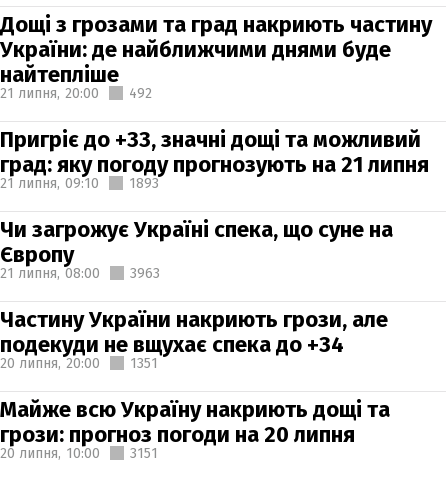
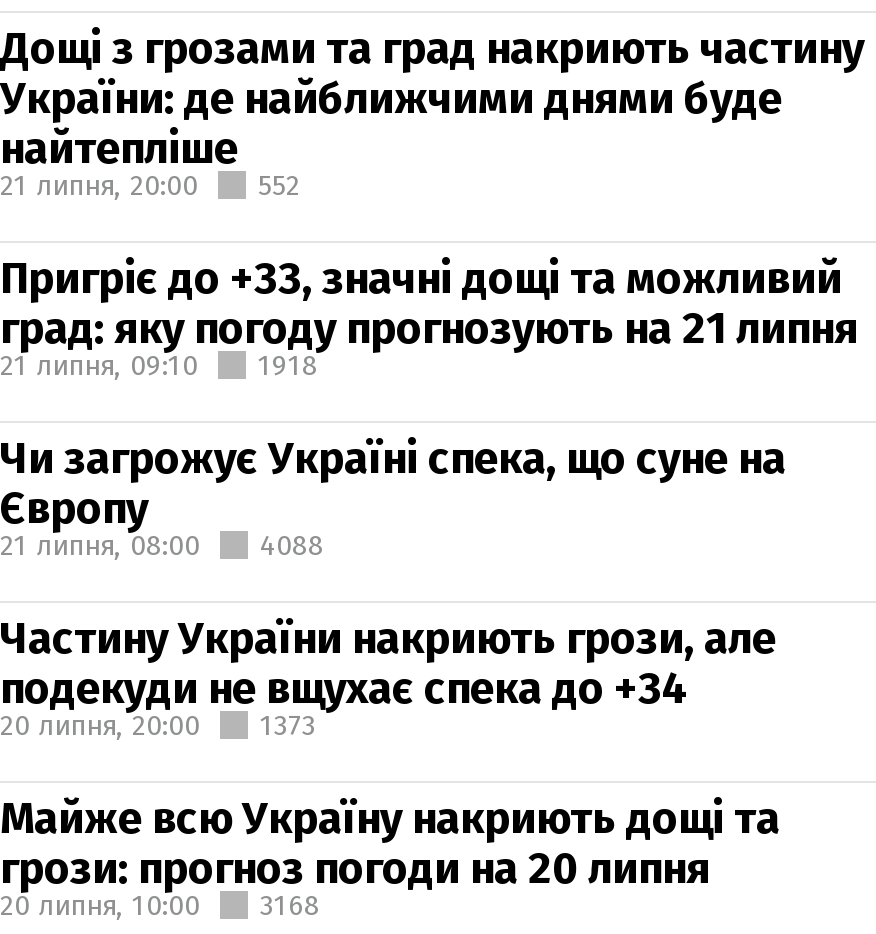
[0,84,152,101] 21 липня, 20:00 492 -> [0,168,300,202] 21 липня, 20:00 552
[129,174,159,191] 1893 -> [258,348,318,382] 1918
[0,264,160,281] 21 липня, 08:00 3963 -> [0,528,324,562] 21 липня, 08:00 4088
[0,354,158,371] 20 липня, 20:00 1351 -> [0,708,316,742] 20 липня, 20:00 1373
[0,444,158,461] 20 липня, 10:00 3151 -> [0,888,320,922] 20 липня, 10:00 3168

